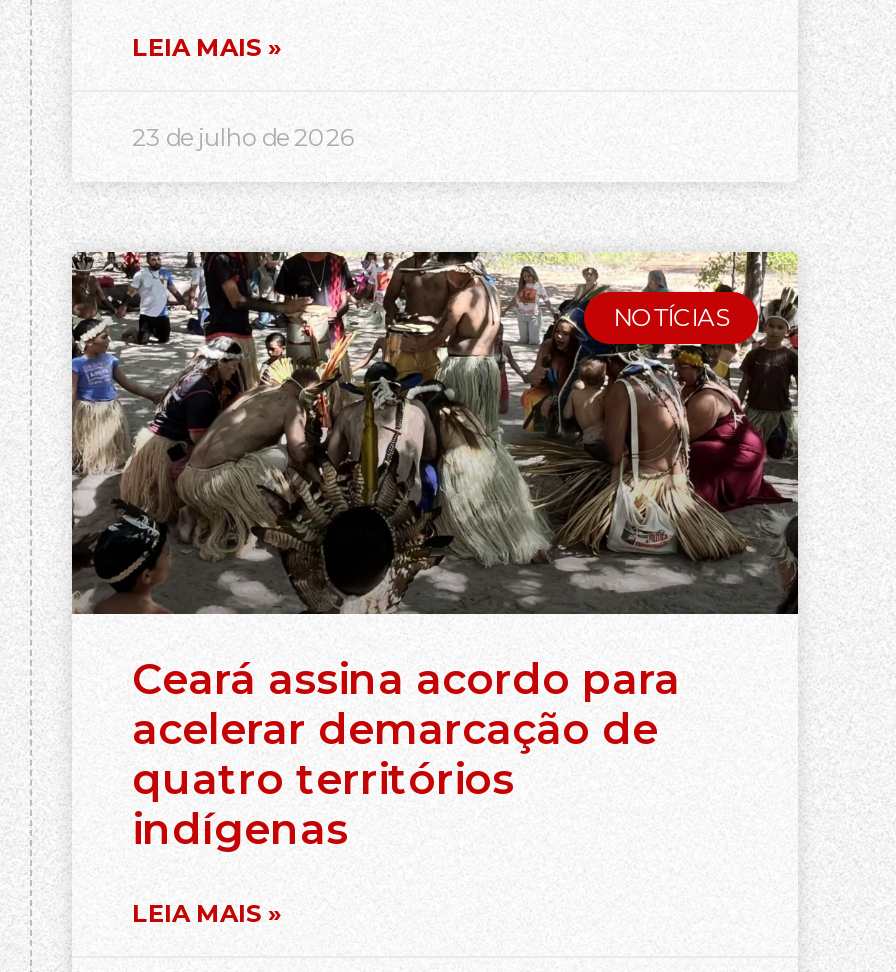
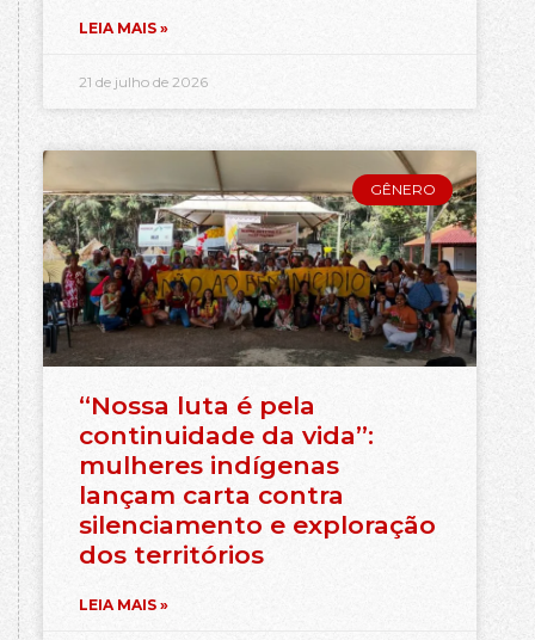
[132,121,354,151] 23 de julho de 2026 -> [79,72,208,90] 21 de julho de 2026
[72,250,798,614] [image] | NOTÍCIAS -> [43,149,476,367] [image] | GÊNERO
[132,654,680,854] Ceará assina acordo para | acelerar demarcação de | quatro territórios | indígenas -> [79,391,436,570] “Nossa luta é pela | continuidade da vida”: | mulheres indígenas | lançam carta contra | silenciamento e exploração | dos territórios

